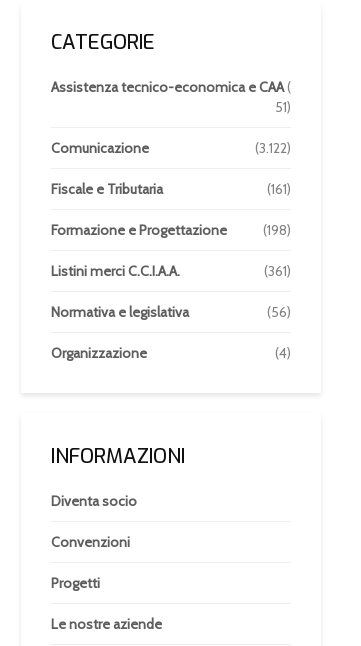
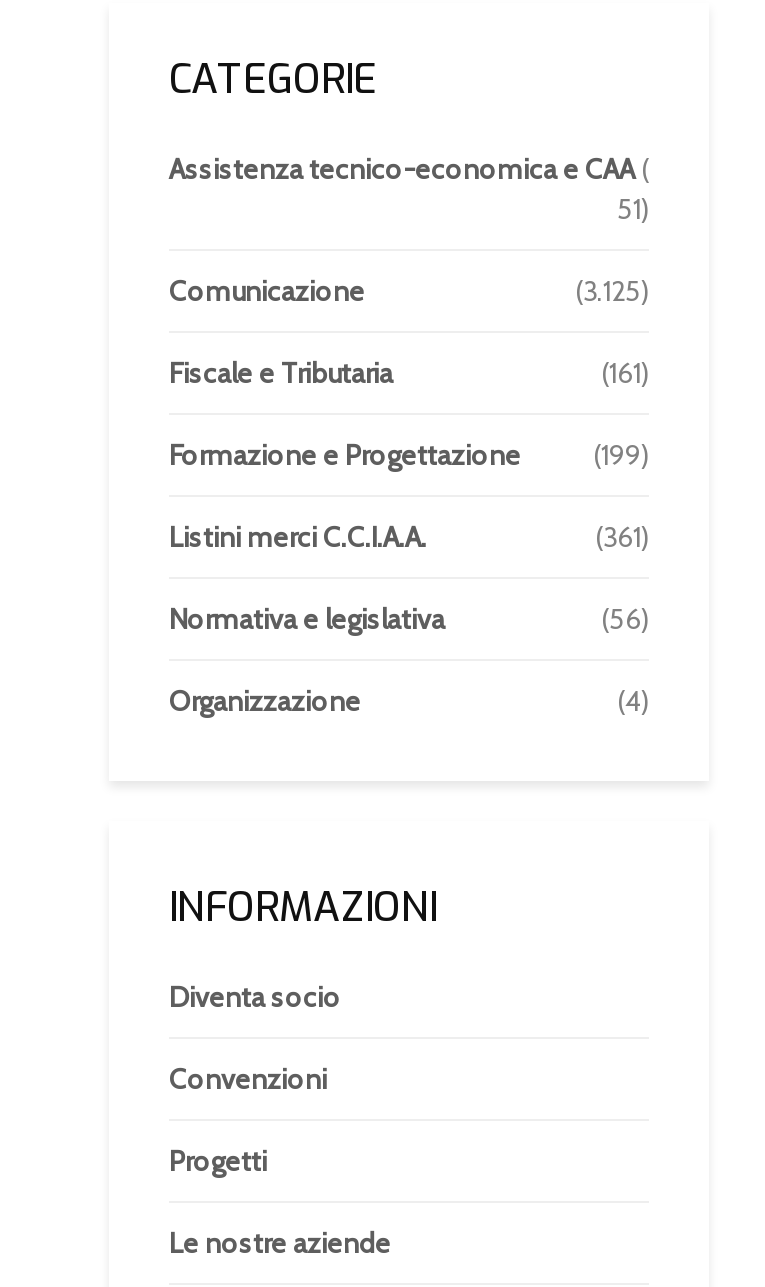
[255,139,291,157] (3.122) -> [575,273,649,309] (3.125)
[51,221,291,239] Formazione e Progettazione (198) -> [169,437,649,473] Formazione e Progettazione (199)

